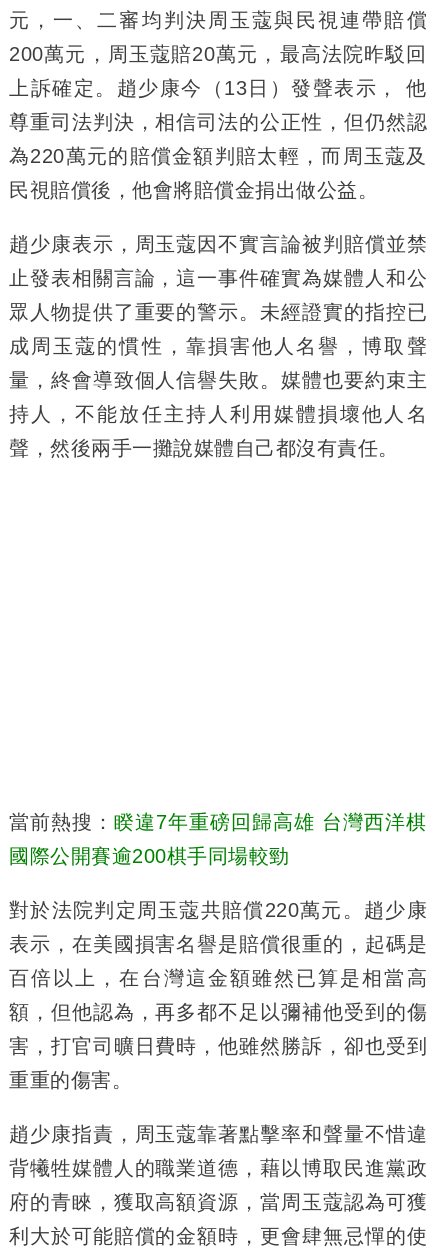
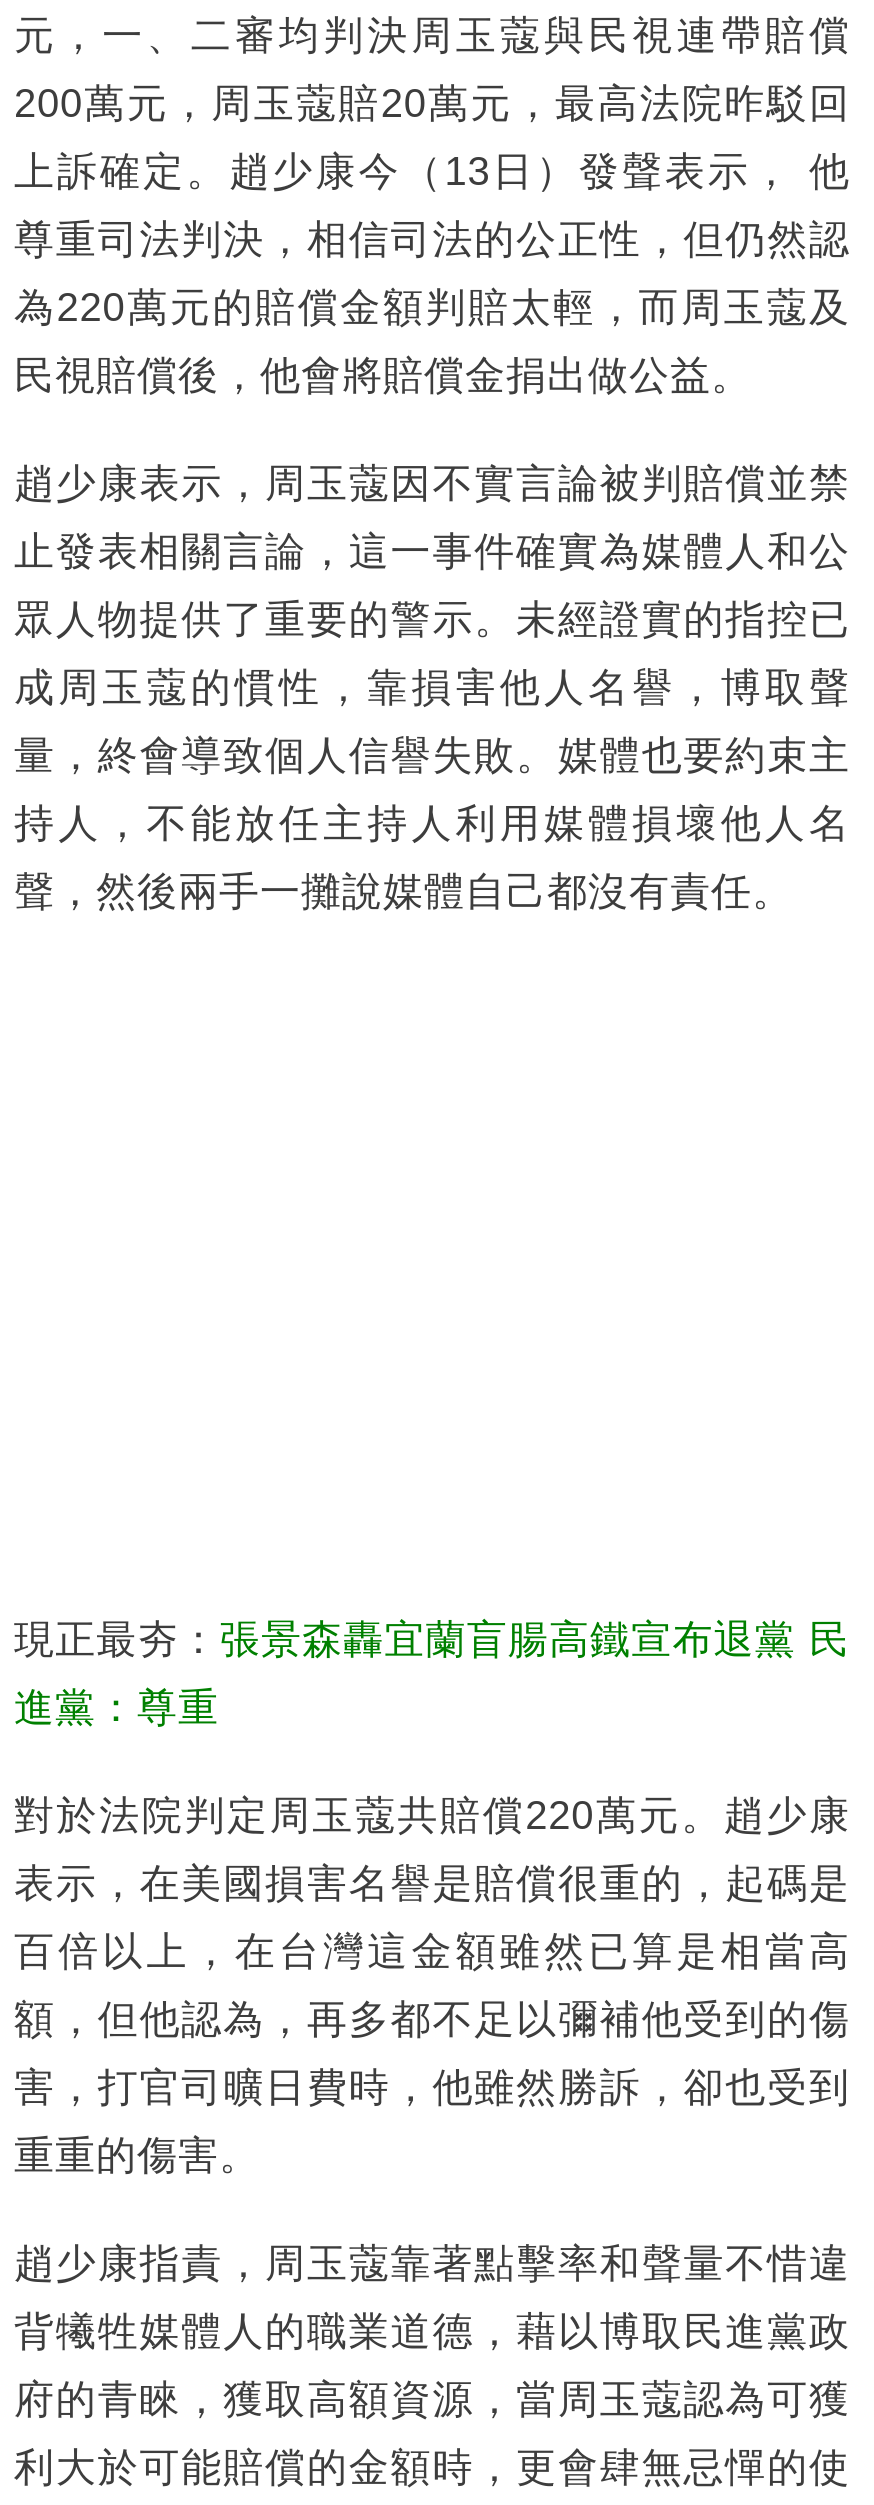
[9,811,427,833] 當前熱搜：睽違7年重磅回歸高雄 台灣西洋棋 -> [14,1616,850,1660] 現正最夯：張景森轟宜蘭盲腸高鐵宣布退黨 民
[9,845,289,867] 國際公開賽逾200棋手同場較勁 -> [14,1684,219,1728] 進黨：尊重

